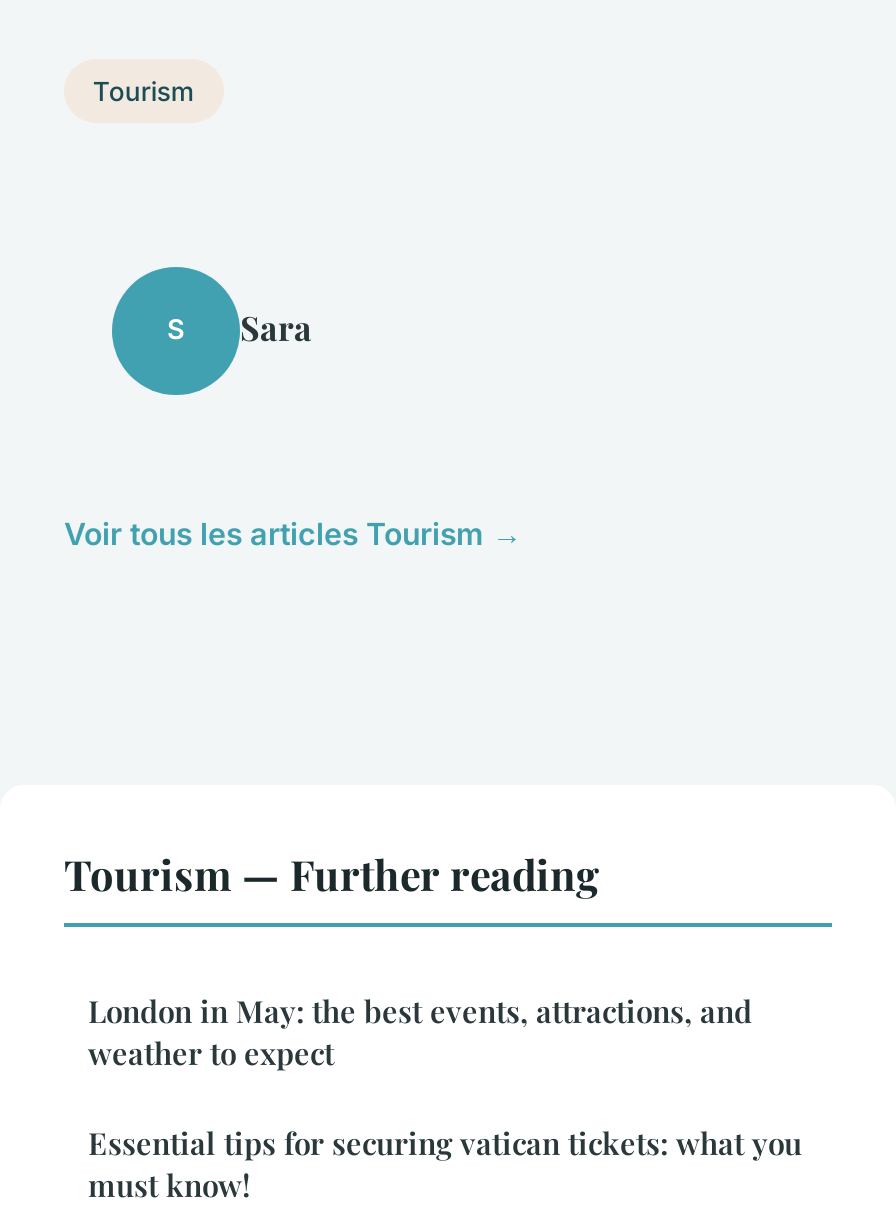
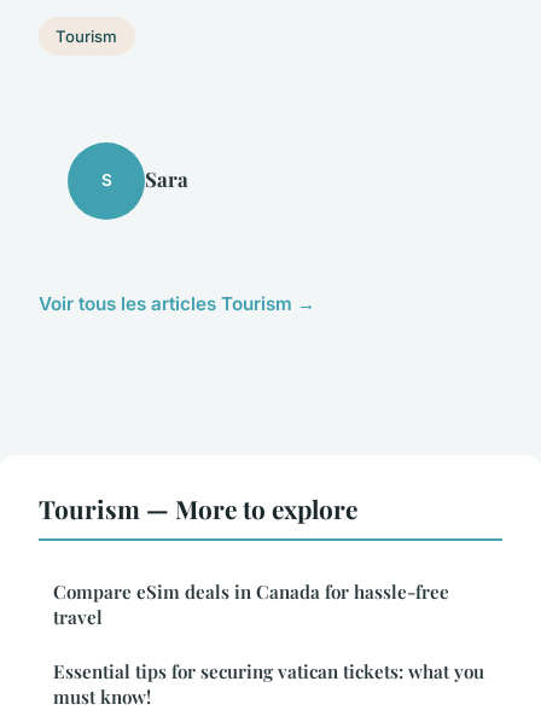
[64,844,600,900] Tourism — Further reading -> [39,491,357,525] Tourism — More to explore
[88,990,752,1072] London in May: the best events, attractions, and | weather to expect -> [53,579,449,629] Compare eSim deals in Canada for hassle-free | travel

